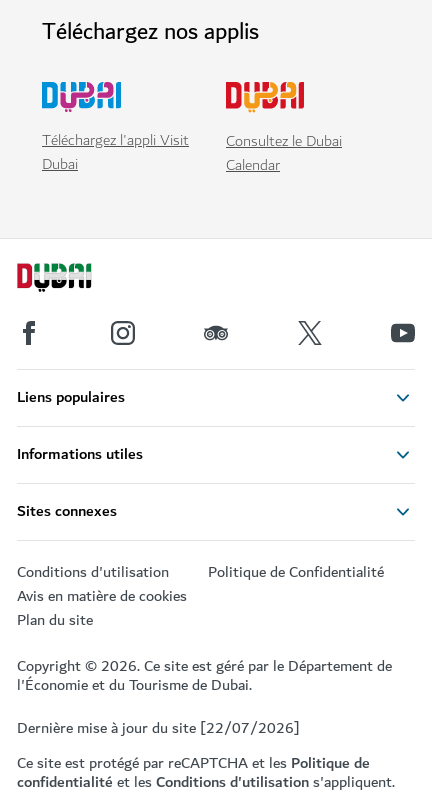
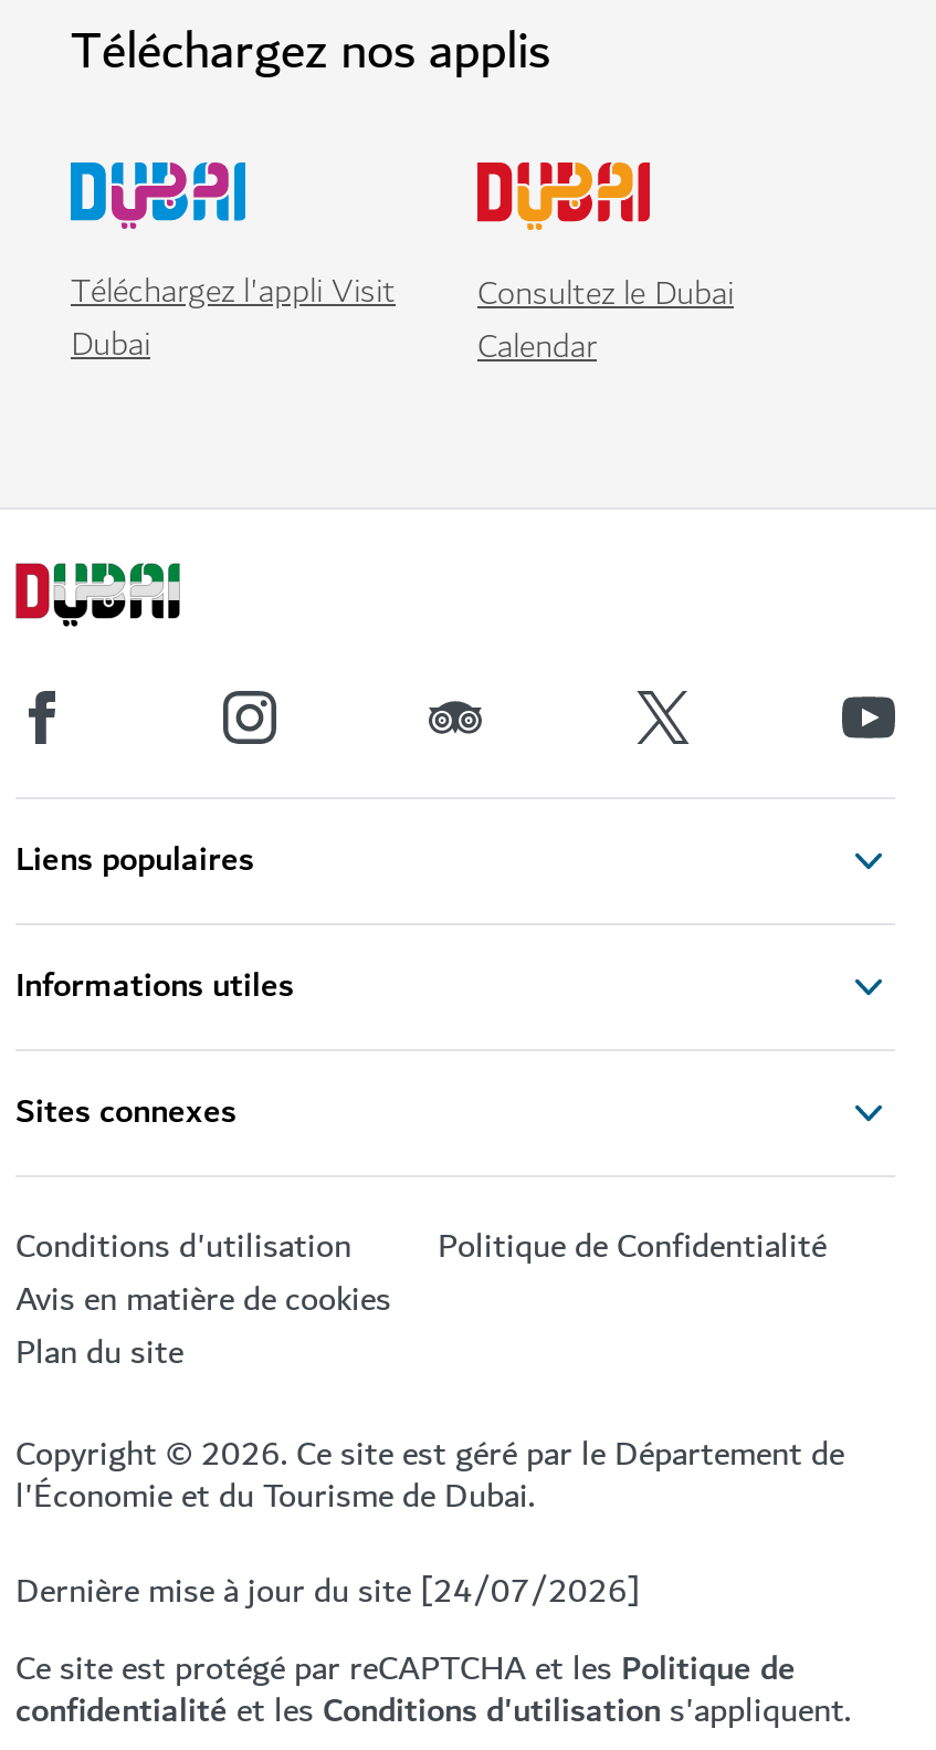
[17,715,300,741] Dernière mise à jour du site [22/07/2026] -> [15,1561,641,1619] Dernière mise à jour du site [24/07/2026]

